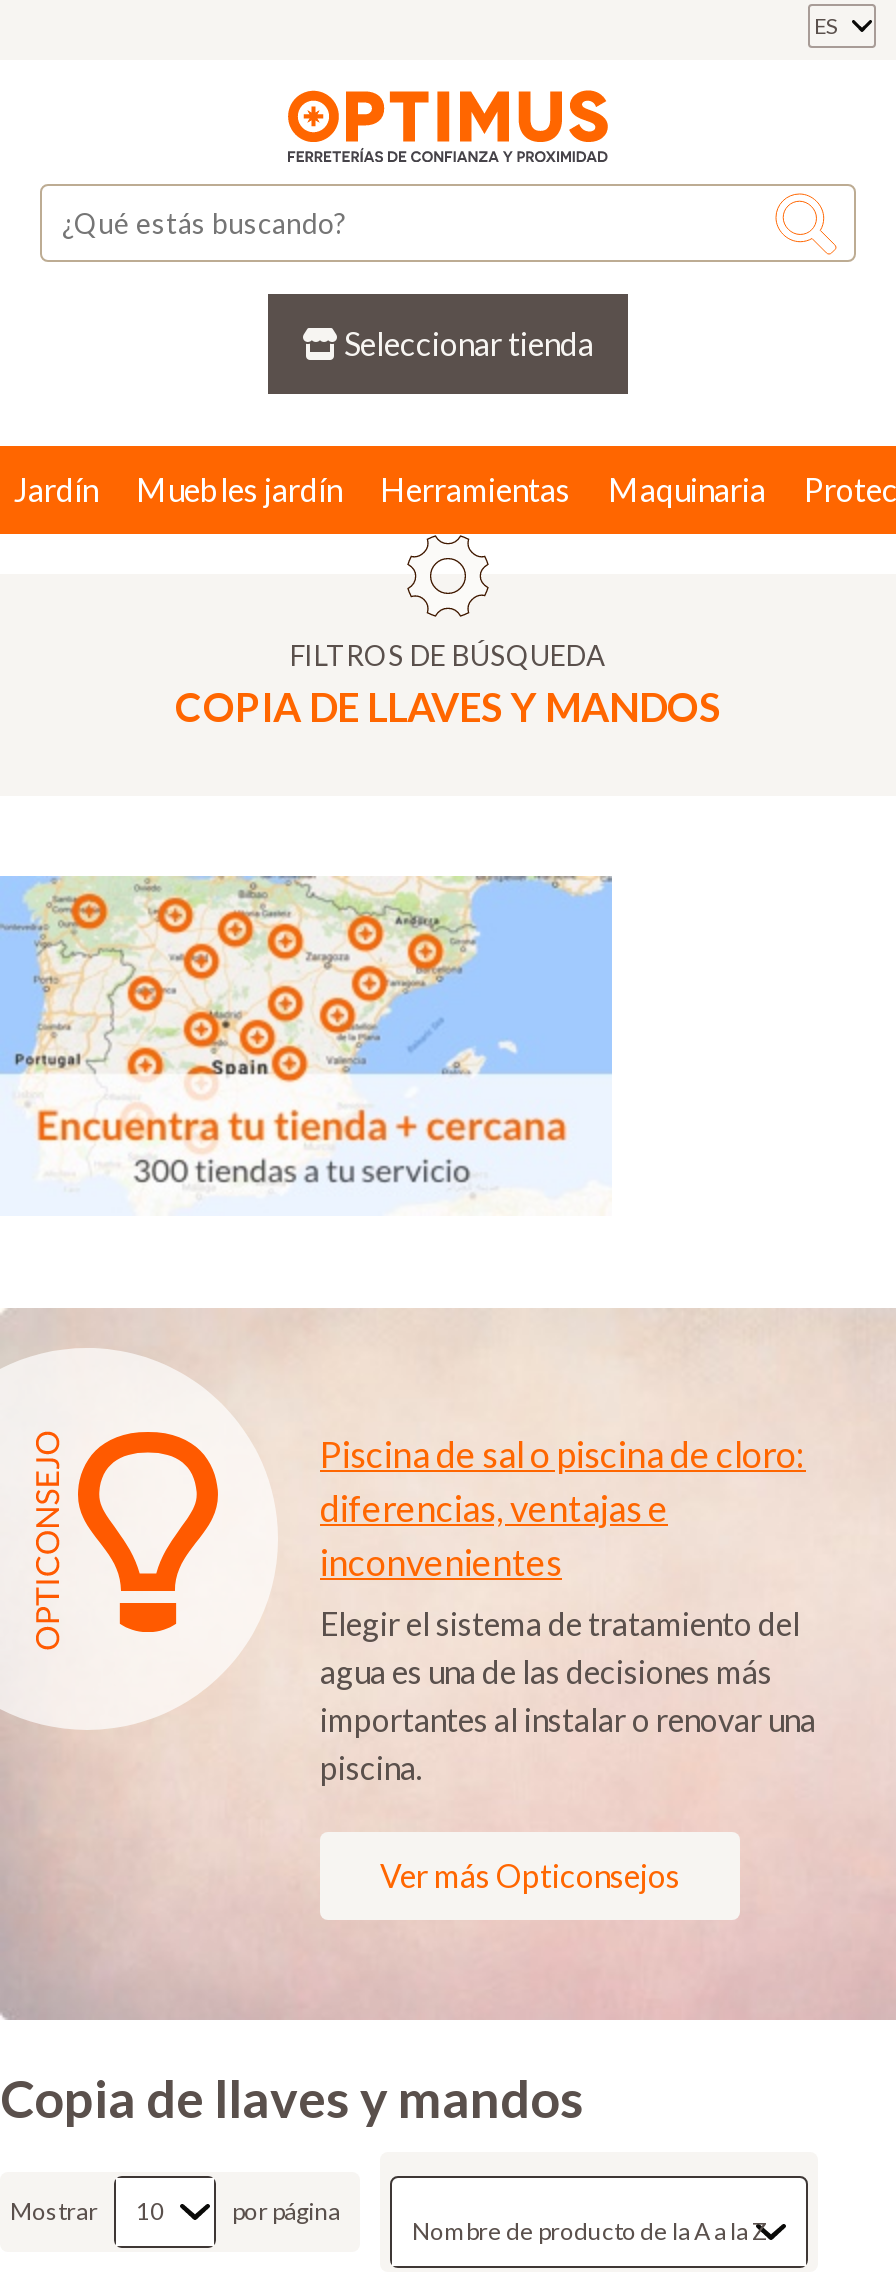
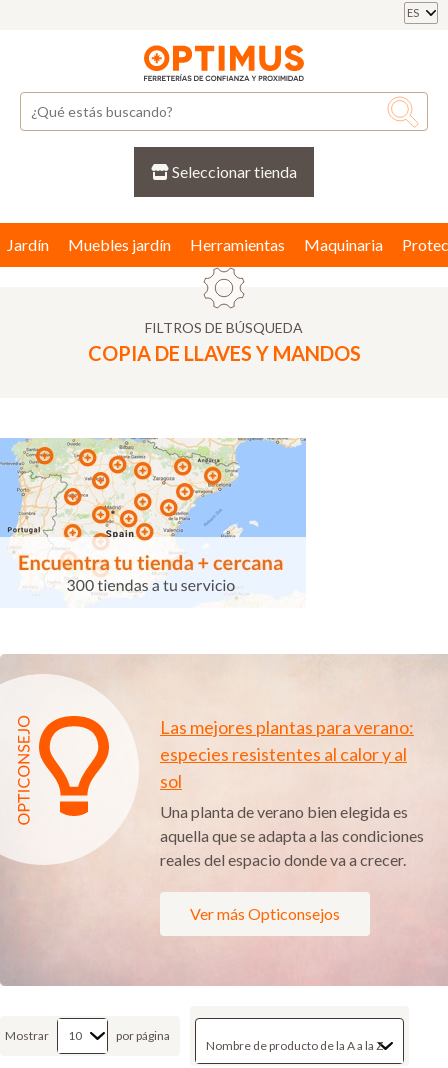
[320,1431,806,1583] Piscina de sal o piscina de cloro: | diferencias, ventajas e | inconvenientes -> [160,716,414,792] Las mejores plantas para verano: | especies resistentes al calor y al | sol
[320,1603,816,1785] Elegir el sistema de tratamiento del | agua es una de las decisiones más | importantes al instalar o renovar una | piscina. -> [160,802,424,869] Una planta de verano bien elegida es | aquella que se adapta a las condiciones | reales del espacio donde va a crecer.
[0,2065,584,2129] Copia de llaves y mandos -> none

